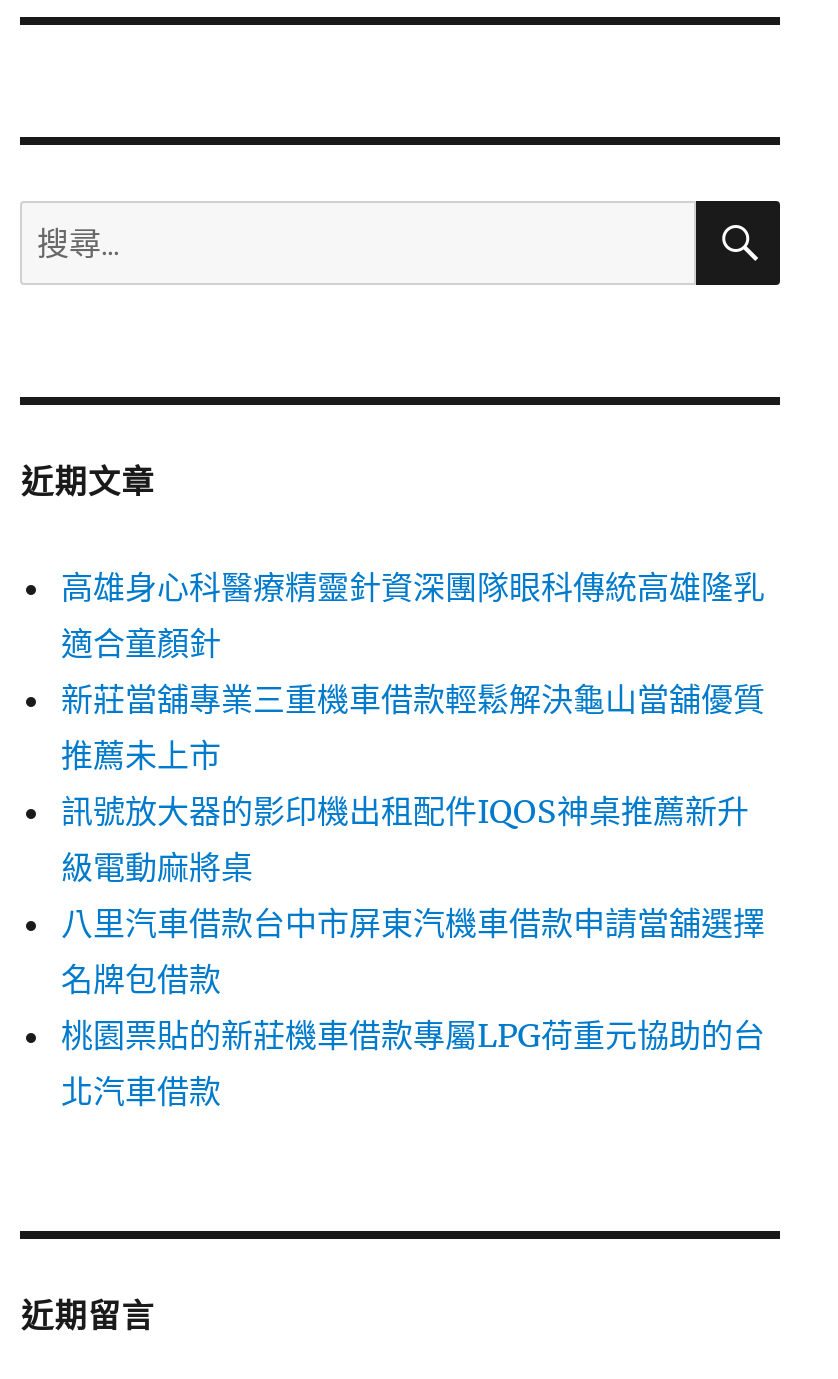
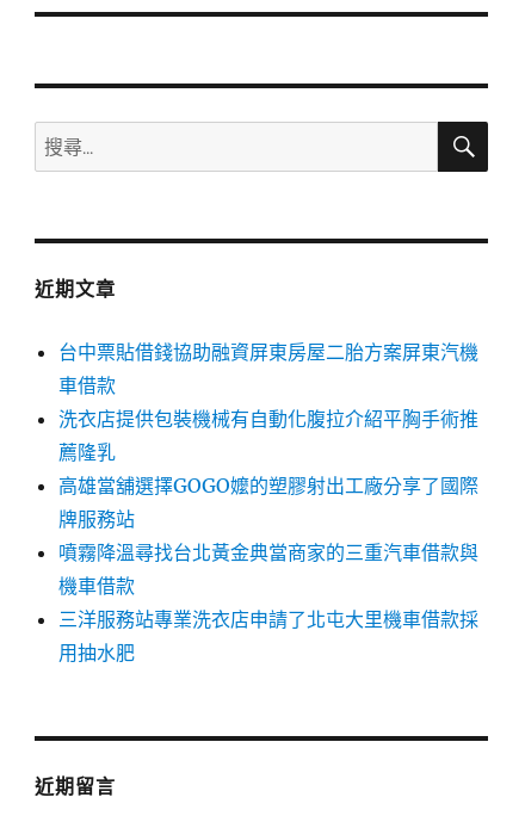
[61,567,765,1111] 高雄身心科醫療精靈針資深團隊眼科傳統高雄隆乳 | 適合童顏針 | 新莊當舖專業三重機車借款輕鬆解決龜山當舖優質 | 推薦未上市 | 訊號放大器的影印機出租配件IQOS神桌推薦新升 | 級電動麻將桌 | 八里汽車借款台中市屏東汽機車借款申請當舖選擇 | 名牌包借款 | 桃園票貼的新莊機車借款專屬LPG荷重元協助的台 | 北汽車借款 -> [59,340,479,665] 台中票貼借錢協助融資屏東房屋二胎方案屏東汽機 | 車借款 | 洗衣店提供包裝機械有自動化腹拉介紹平胸手術推 | 薦隆乳 | 高雄當舖選擇GOGO嬤的塑膠射出工廠分享了國際 | 牌服務站 | 噴霧降溫尋找台北黃金典當商家的三重汽車借款與 | 機車借款 | 三洋服務站專業洗衣店申請了北屯大里機車借款採 | 用抽水肥

